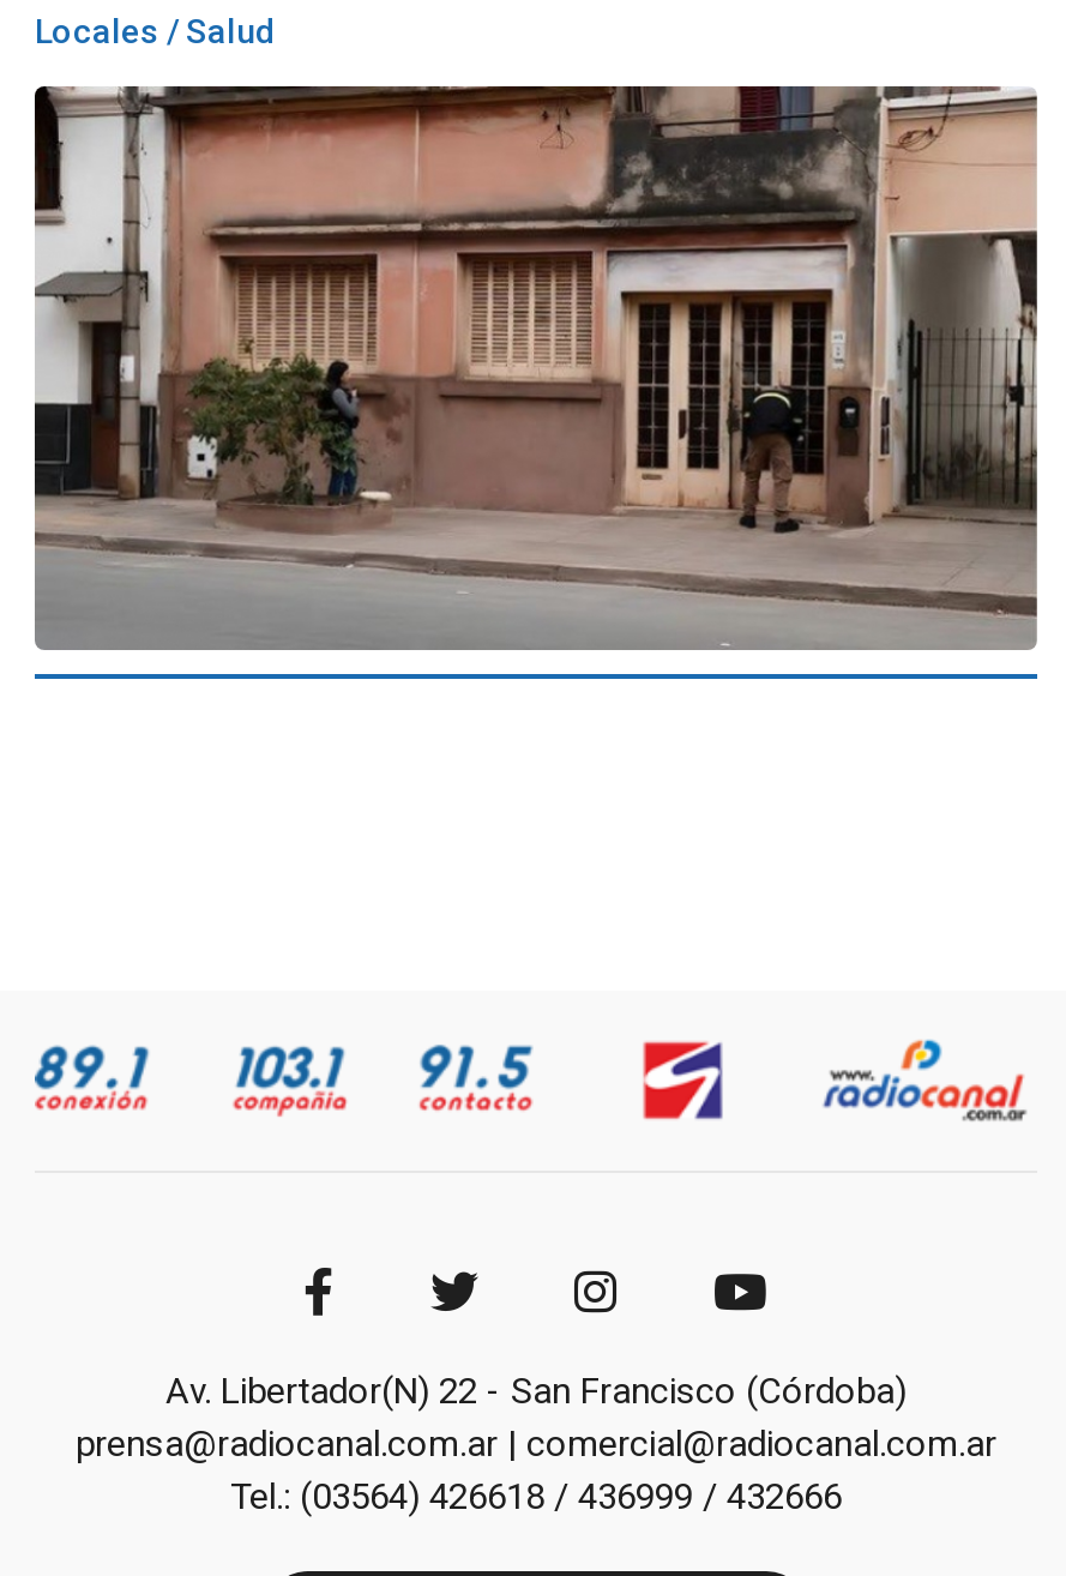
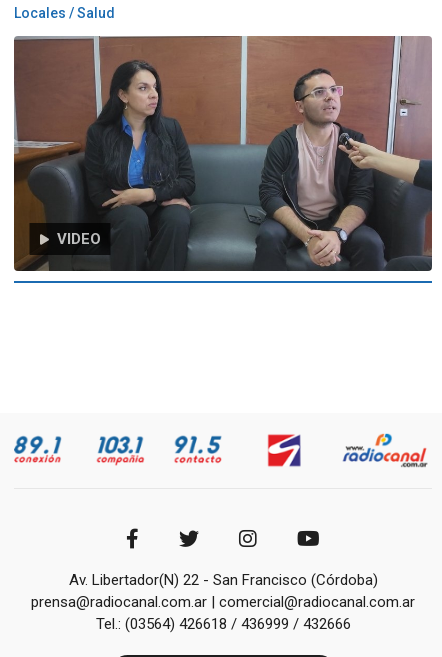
none -> [48,230,100,248] VIDEO
[35,84,1040,650] [image] -> [13,35,432,271] [image]

